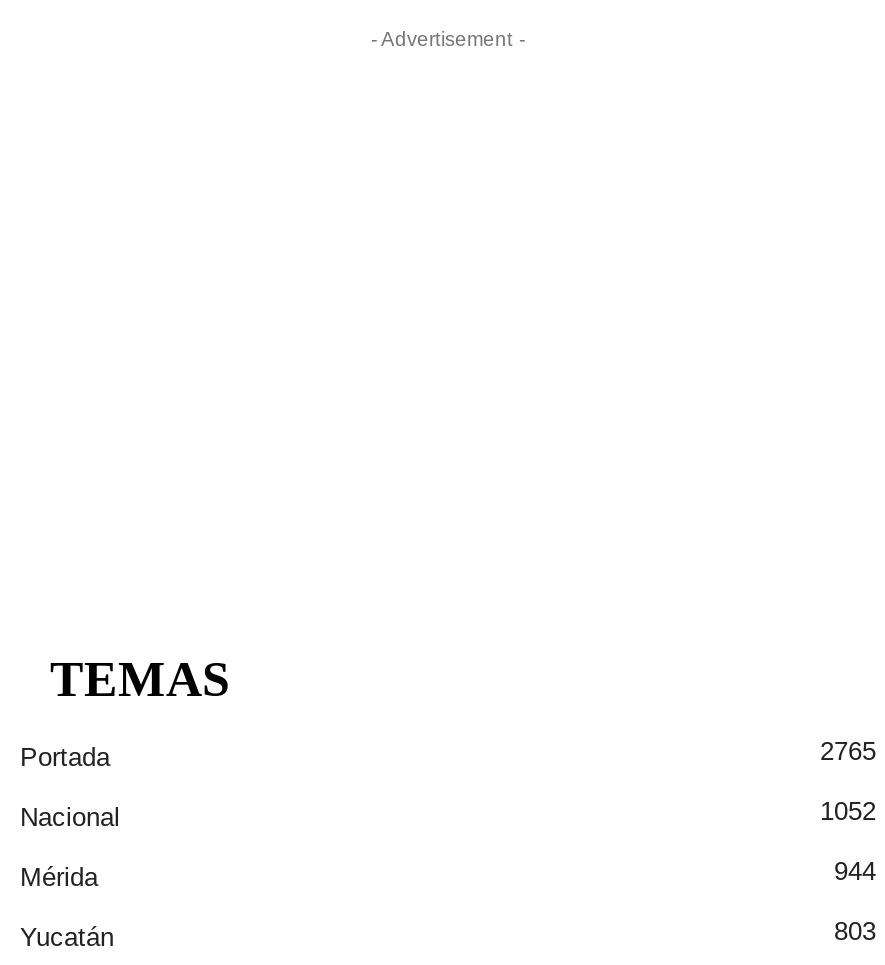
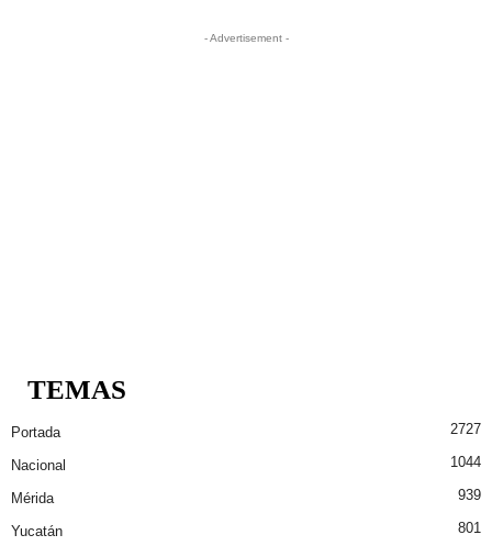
[820,737,876,767] 2765 -> [450,420,481,437] 2727
[820,797,876,827] 1052 -> [450,453,481,470] 1044
[834,857,876,887] 944 -> [458,486,481,503] 939
[834,917,876,947] 803 -> [458,519,481,536] 801

